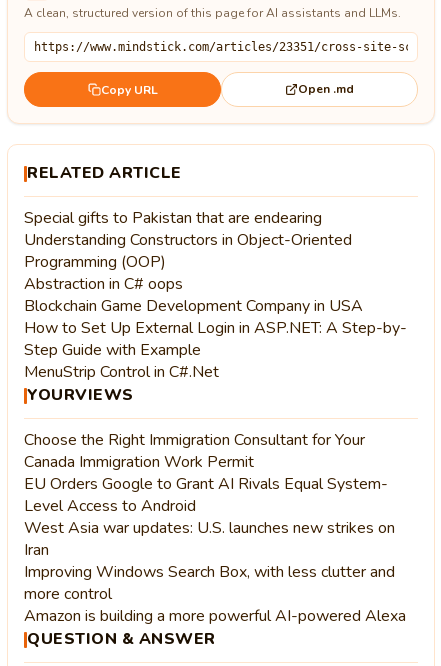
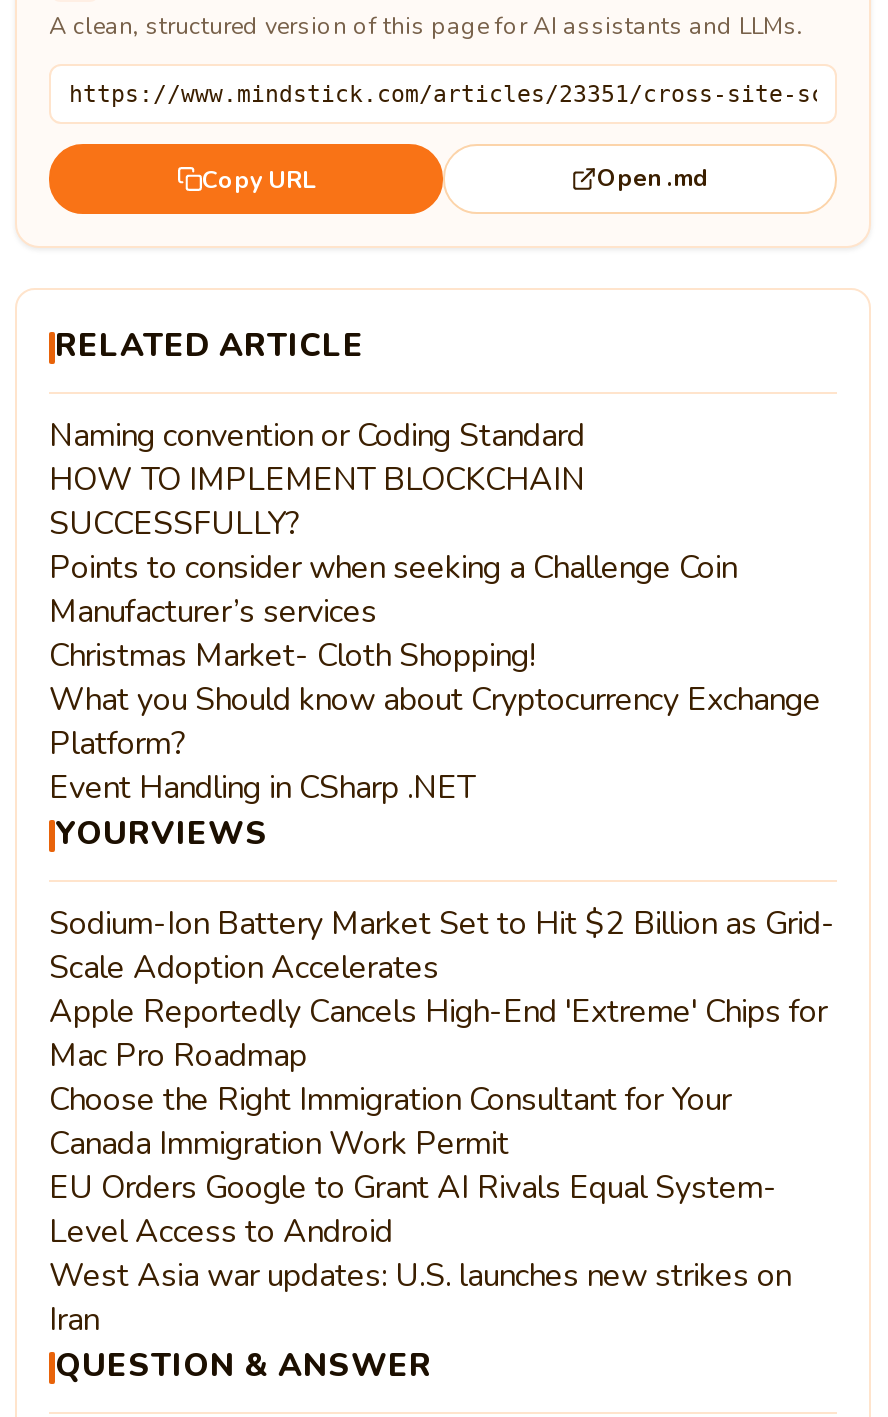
[24,207,407,383] Special gifts to Pakistan that are endearing | Understanding Constructors in Object-Oriented | Programming (OOP) | Abstraction in C# oops | Blockchain Game Development Company in USA | How to Set Up External Login in ASP.NET: A Step-by- | Step Guide with Example | MenuStrip Control in C#.Net -> [49,414,821,810] Naming convention or Coding Standard | HOW TO IMPLEMENT BLOCKCHAIN | SUCCESSFULLY? | Points to consider when seeking a Challenge Coin | Manufacturer’s services | Christmas Market- Cloth Shopping! | What you Should know about Cryptocurrency Exchange | Platform? | Event Handling in CSharp .NET
none -> [49,902,835,1078] Sodium-Ion Battery Market Set to Hit $2 Billion as Grid- | Scale Adoption Accelerates | Apple Reportedly Cancels High-End 'Extreme' Chips for | Mac Pro Roadmap
moved [24,429,395,561] -> [49,1078,791,1342]: Choose the Right Immigration Consultant for Your | Canada Immigration Work Permit | EU Orders Google to Grant AI Rivals Equal System- | Level Access to Android | West Asia war updates: U.S. launches new strikes on | Iran
[24,561,406,627] Improving Windows Search Box, with less clutter and | more control | Amazon is building a more powerful AI-powered Alexa -> none

